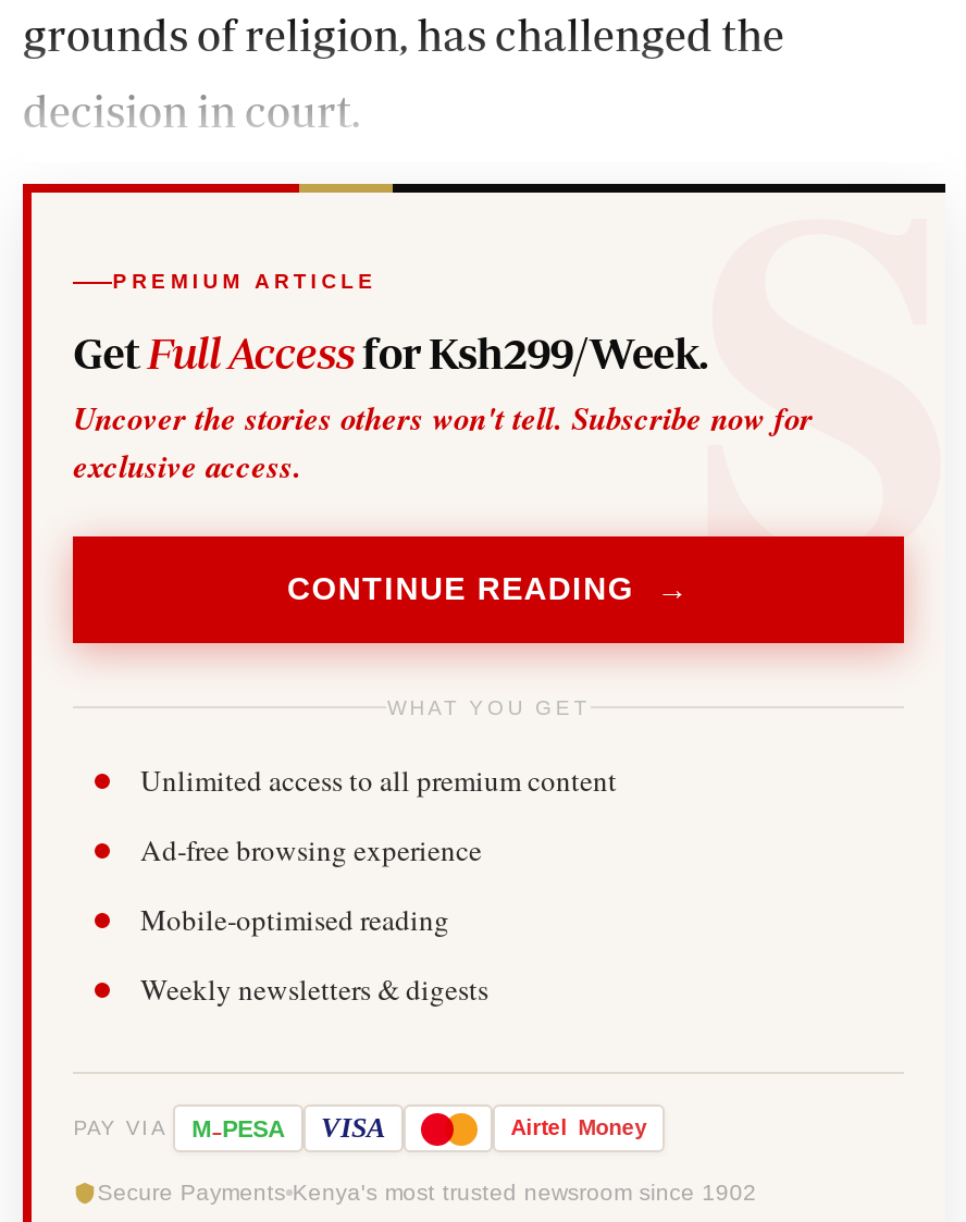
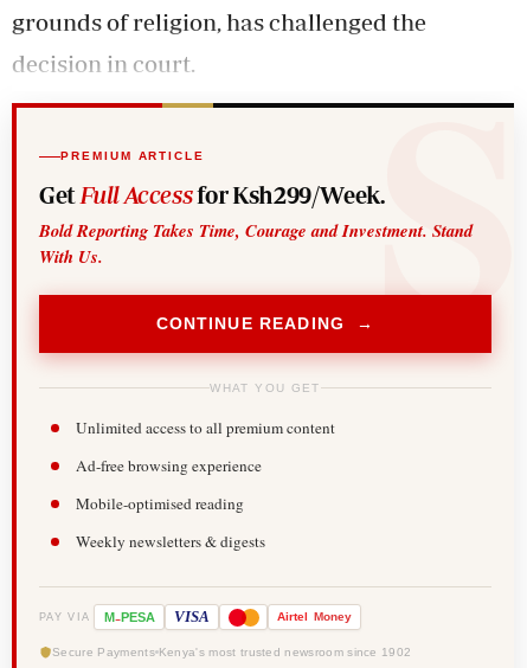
[73,395,813,488] Uncover the stories others won't tell. Subscribe now for | exclusive access. -> [39,218,473,269] Bold Reporting Takes Time, Courage and Investment. Stand | With Us.

